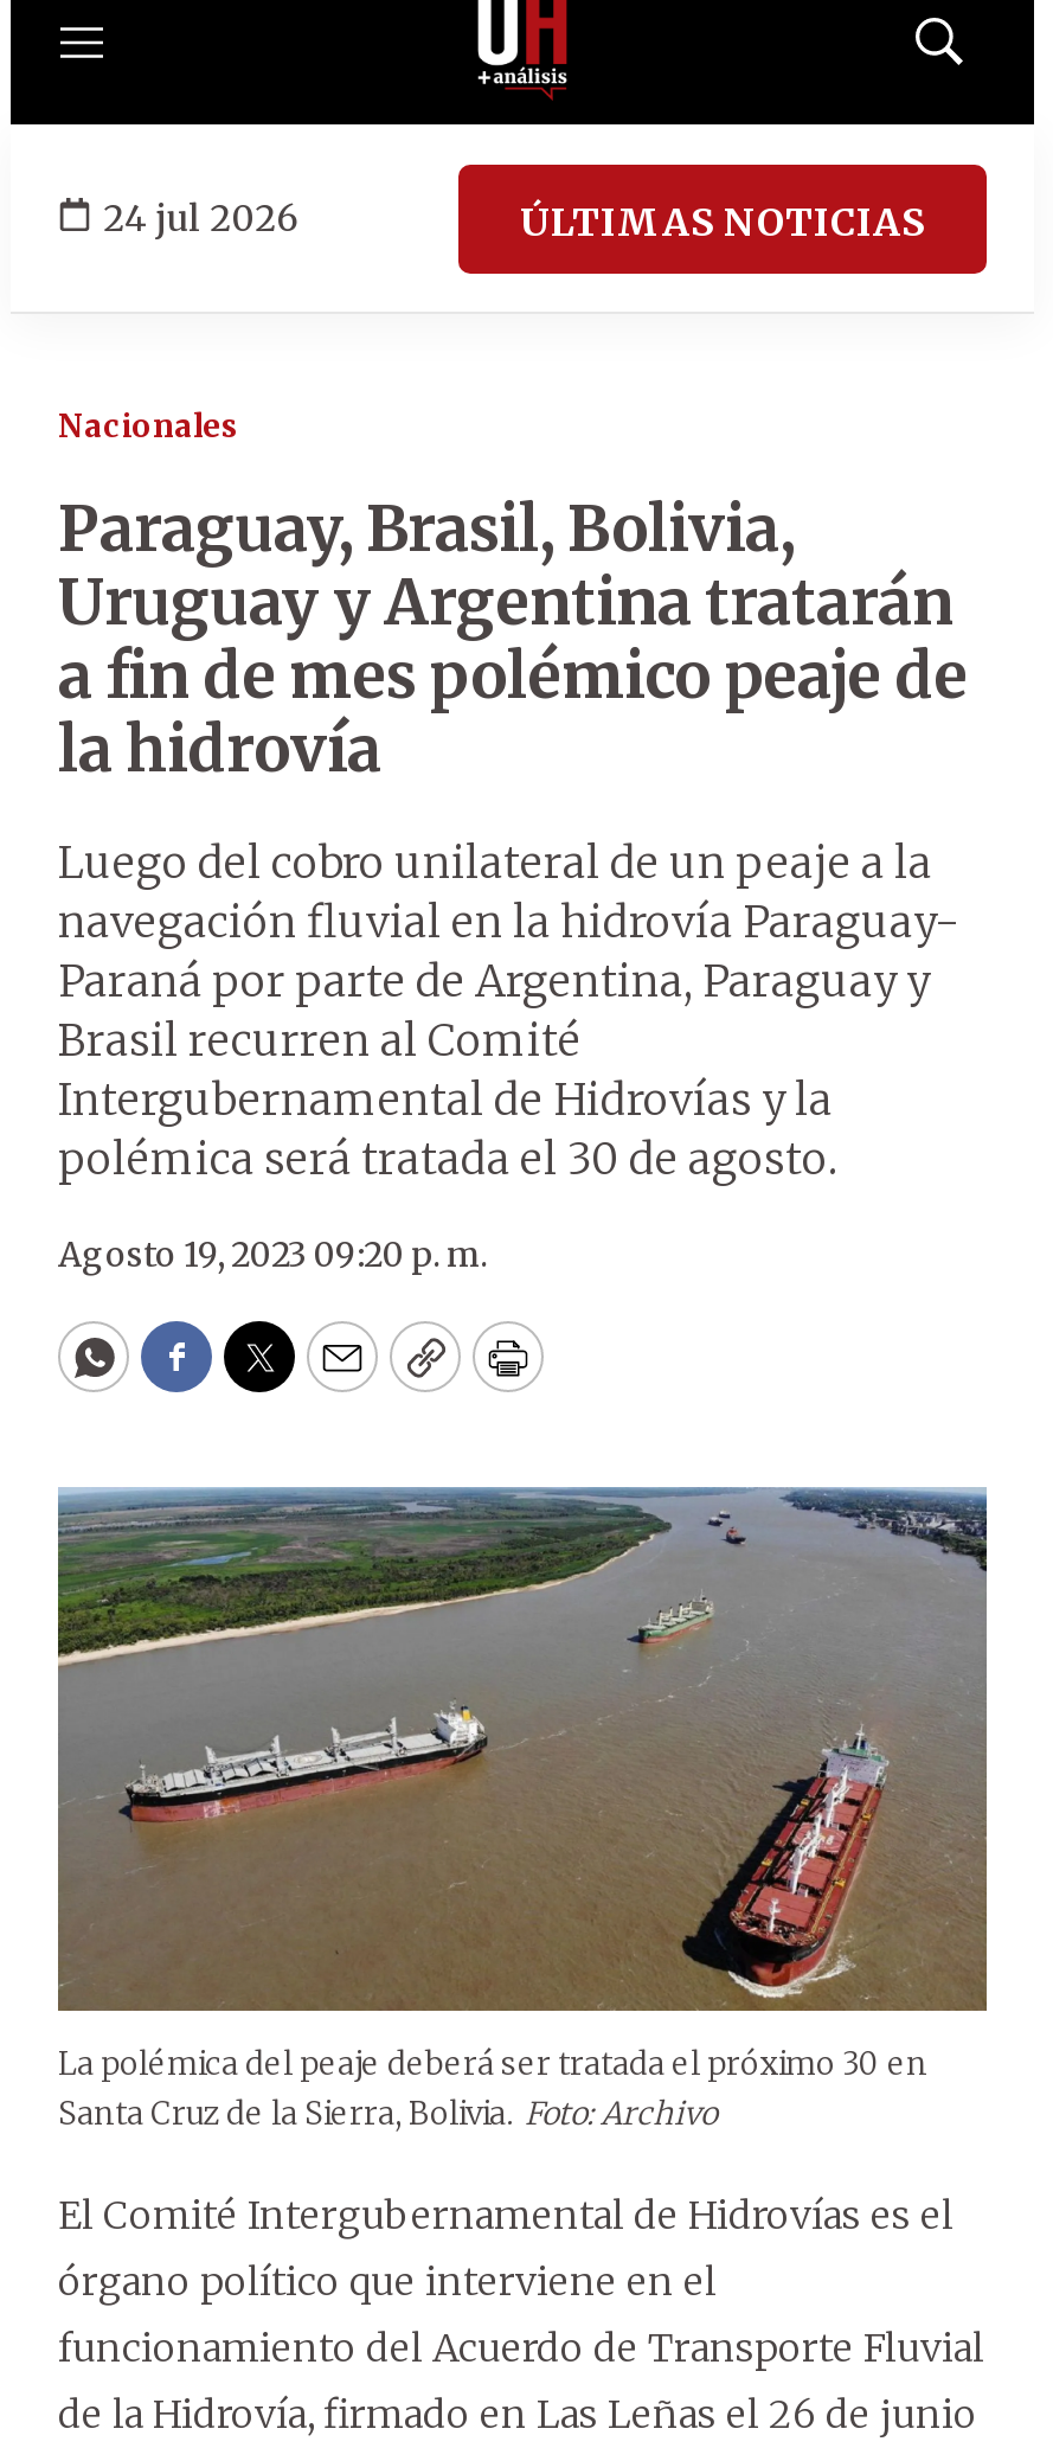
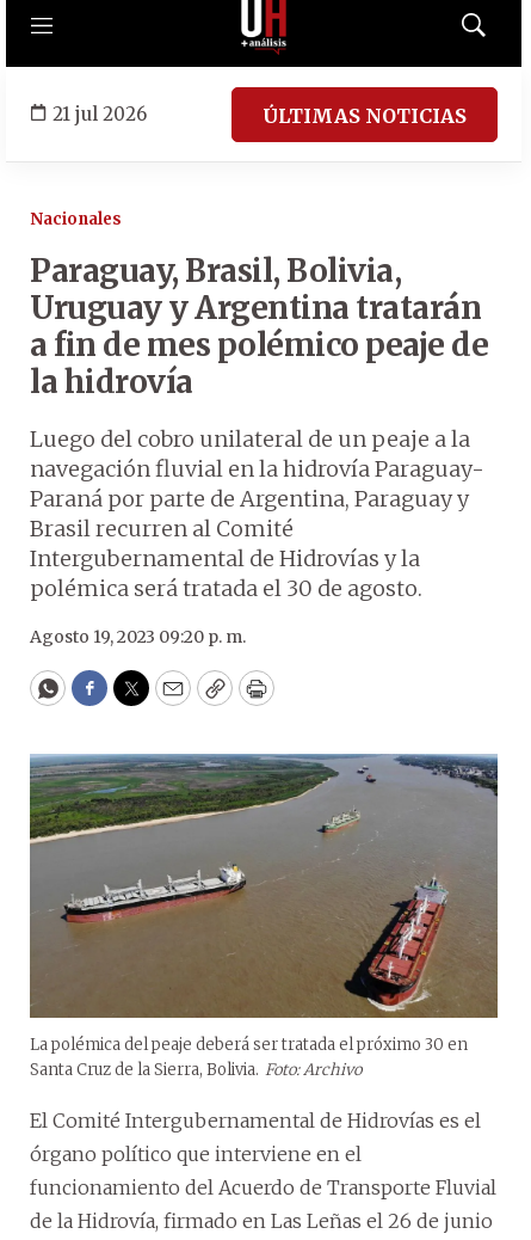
[103,194,297,239] 24 jul 2026 -> [53,102,147,125] 21 jul 2026

